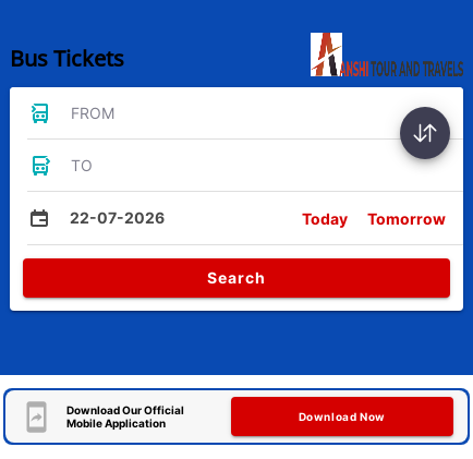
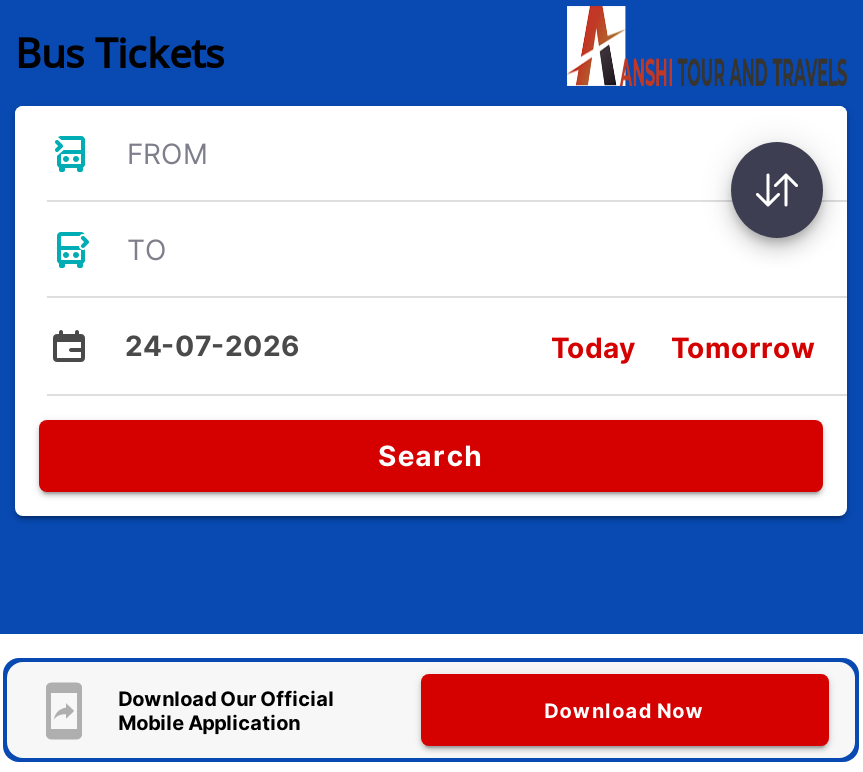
[70,208,165,227] 22-07-2026 -> [125,328,299,362] 24-07-2026

